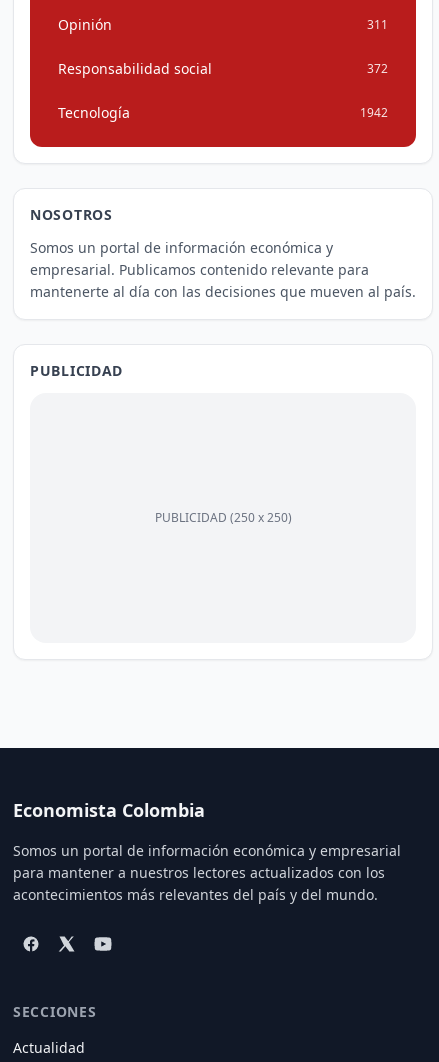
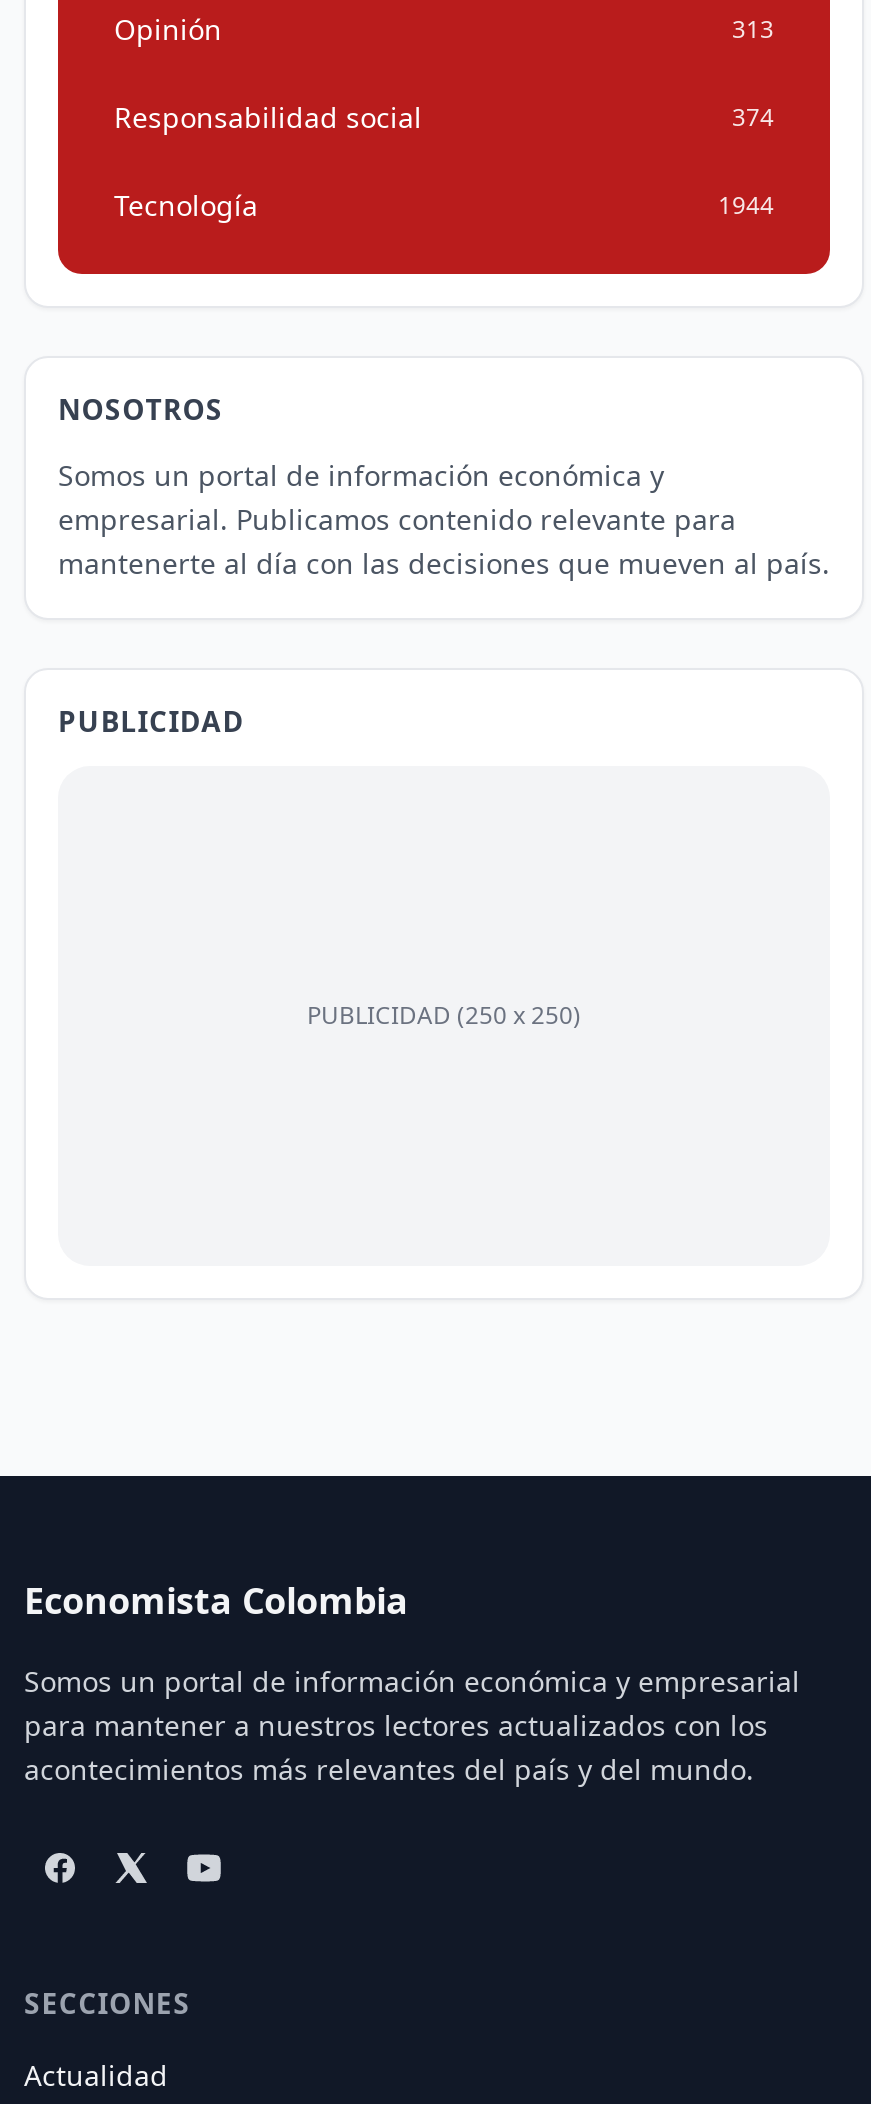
[367,16,388,33] 311 -> [732,12,774,46] 313
[367,60,388,77] 372 -> [732,100,774,134] 374
[360,104,388,121] 1942 -> [718,188,774,222] 1944

